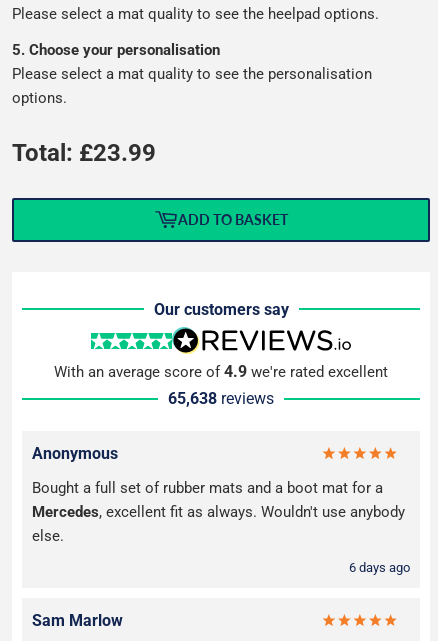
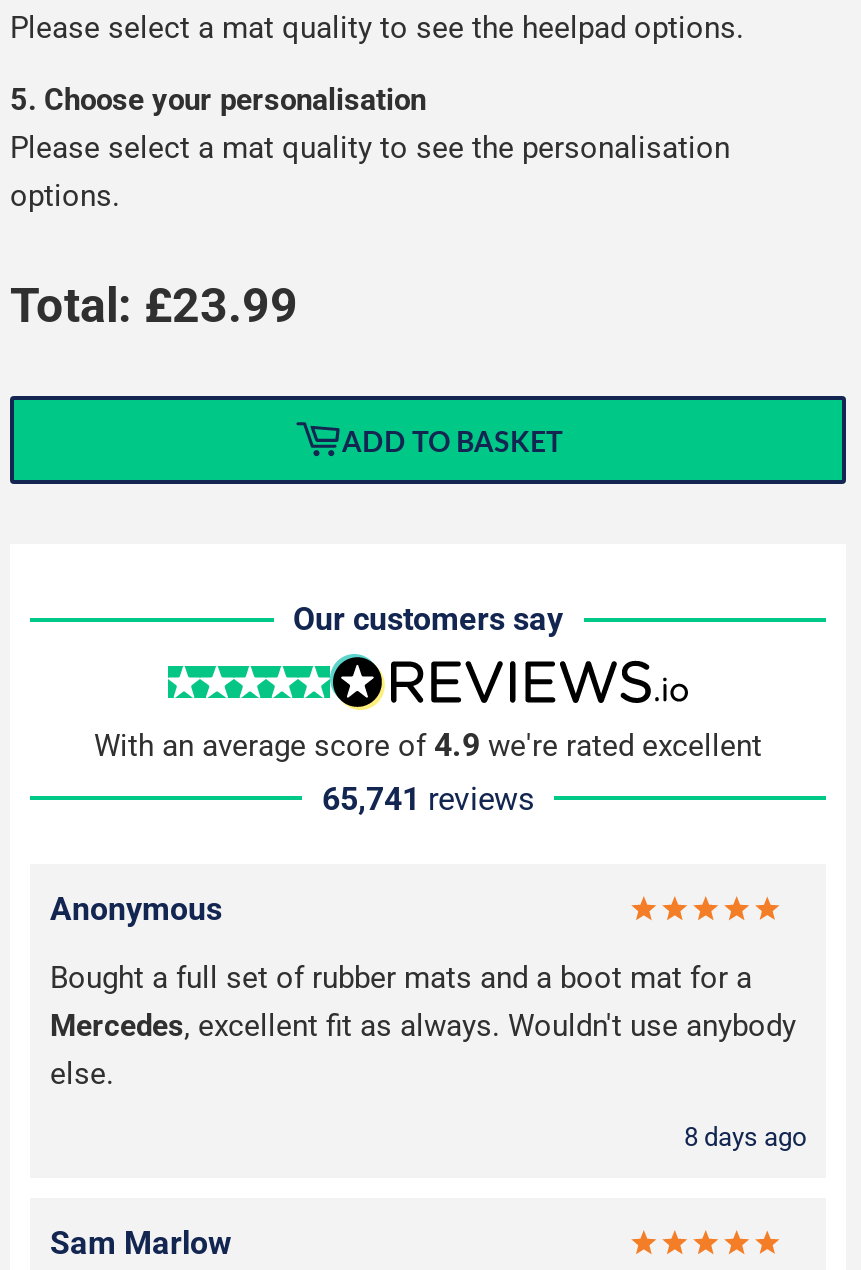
[168,389,274,408] 65,638 reviews -> [322,779,534,817] 65,741 reviews
[349,560,410,575] 6 days ago -> [684,1121,806,1151] 8 days ago

